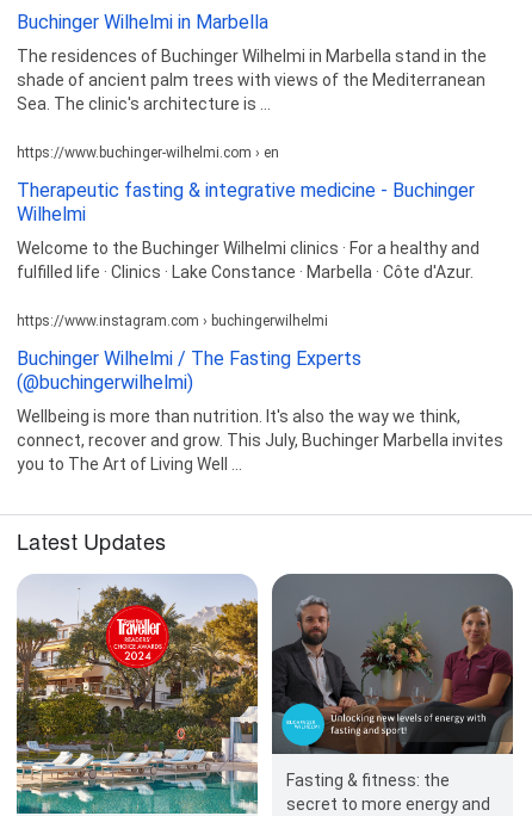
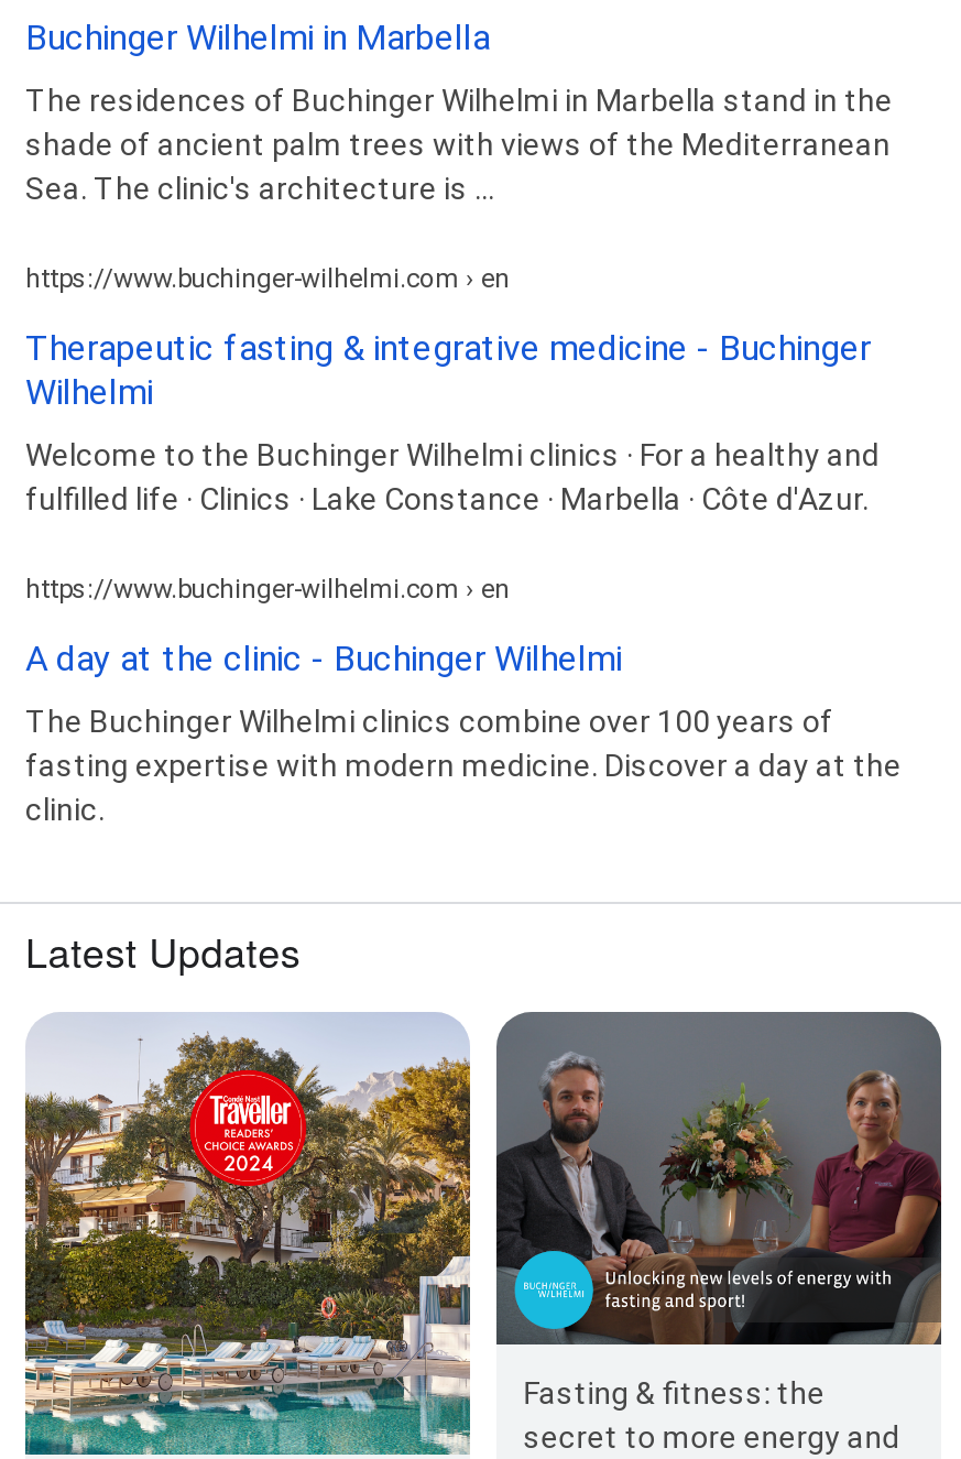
[17,312,328,329] https://www.instagram.com › buchingerwilhelmi -> [25,573,510,604] https://www.buchinger-wilhelmi.com › en
[17,347,361,393] Buchinger Wilhelmi / The Fasting Experts | (@buchingerwilhelmi) -> [25,637,622,679] A day at the clinic - Buchinger Wilhelmi
[17,406,503,473] Wellbeing is more than nutrition. It's also the way we think, | connect, recover and grow. This July, Buchinger Marbella invites | you to The Art of Living Well ... -> [25,703,902,826] The Buchinger Wilhelmi clinics combine over 100 years of | fasting expertise with modern medicine. Discover a day at the | clinic.

